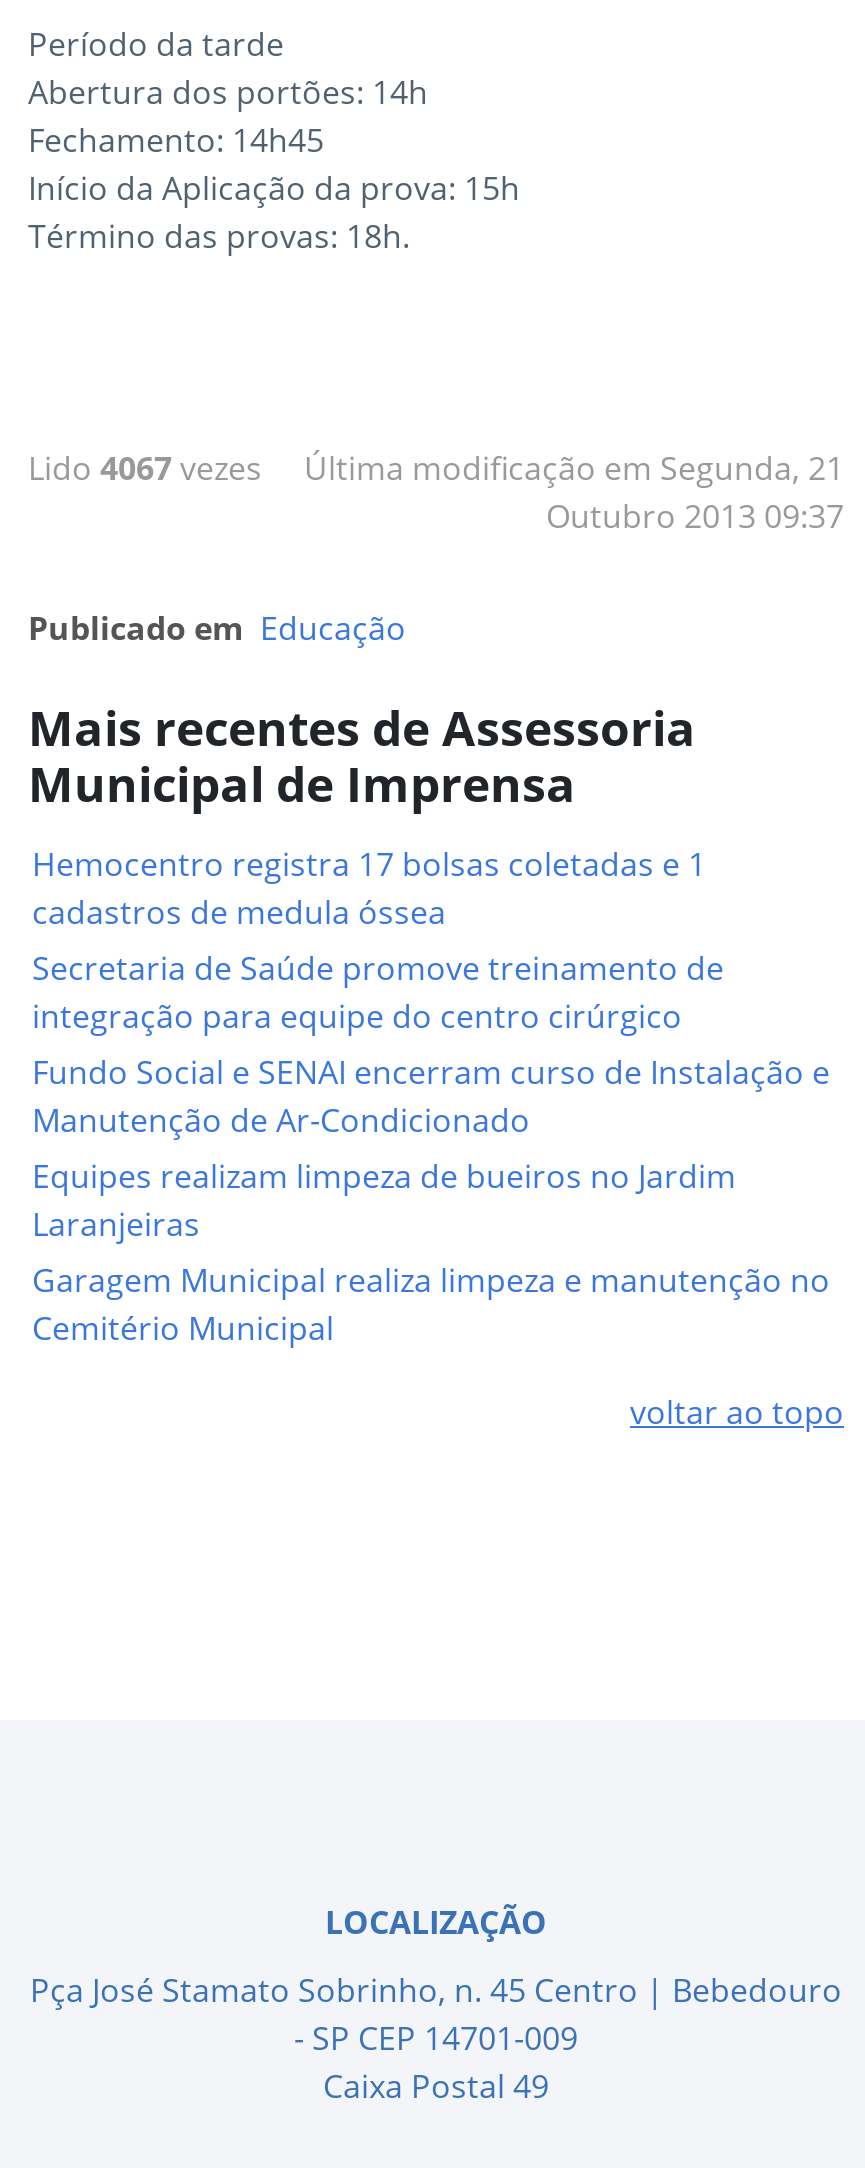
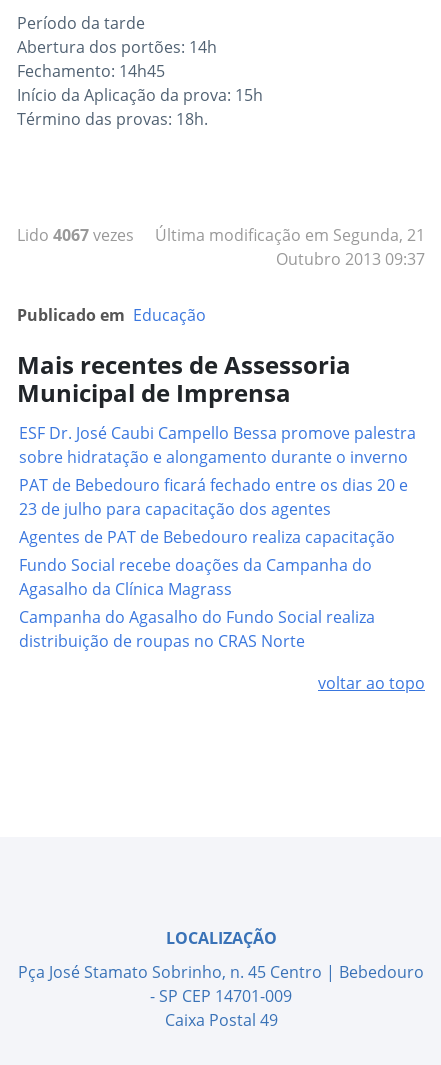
[32,842,830,1350] Hemocentro registra 17 bolsas coletadas e 1 | cadastros de medula óssea | Secretaria de Saúde promove treinamento de | integração para equipe do centro cirúrgico | Fundo Social e SENAI encerram curso de Instalação e | Manutenção de Ar-Condicionado | Equipes realizam limpeza de bueiros no Jardim | Laranjeiras | Garagem Municipal realiza limpeza e manutenção no | Cemitério Municipal -> [19,422,416,652] ESF Dr. José Caubi Campello Bessa promove palestra | sobre hidratação e alongamento durante o inverno | PAT de Bebedouro ficará fechado entre os dias 20 e | 23 de julho para capacitação dos agentes | Agentes de PAT de Bebedouro realiza capacitação | Fundo Social recebe doações da Campanha do | Agasalho da Clínica Magrass | Campanha do Agasalho do Fundo Social realiza | distribuição de roupas no CRAS Norte

